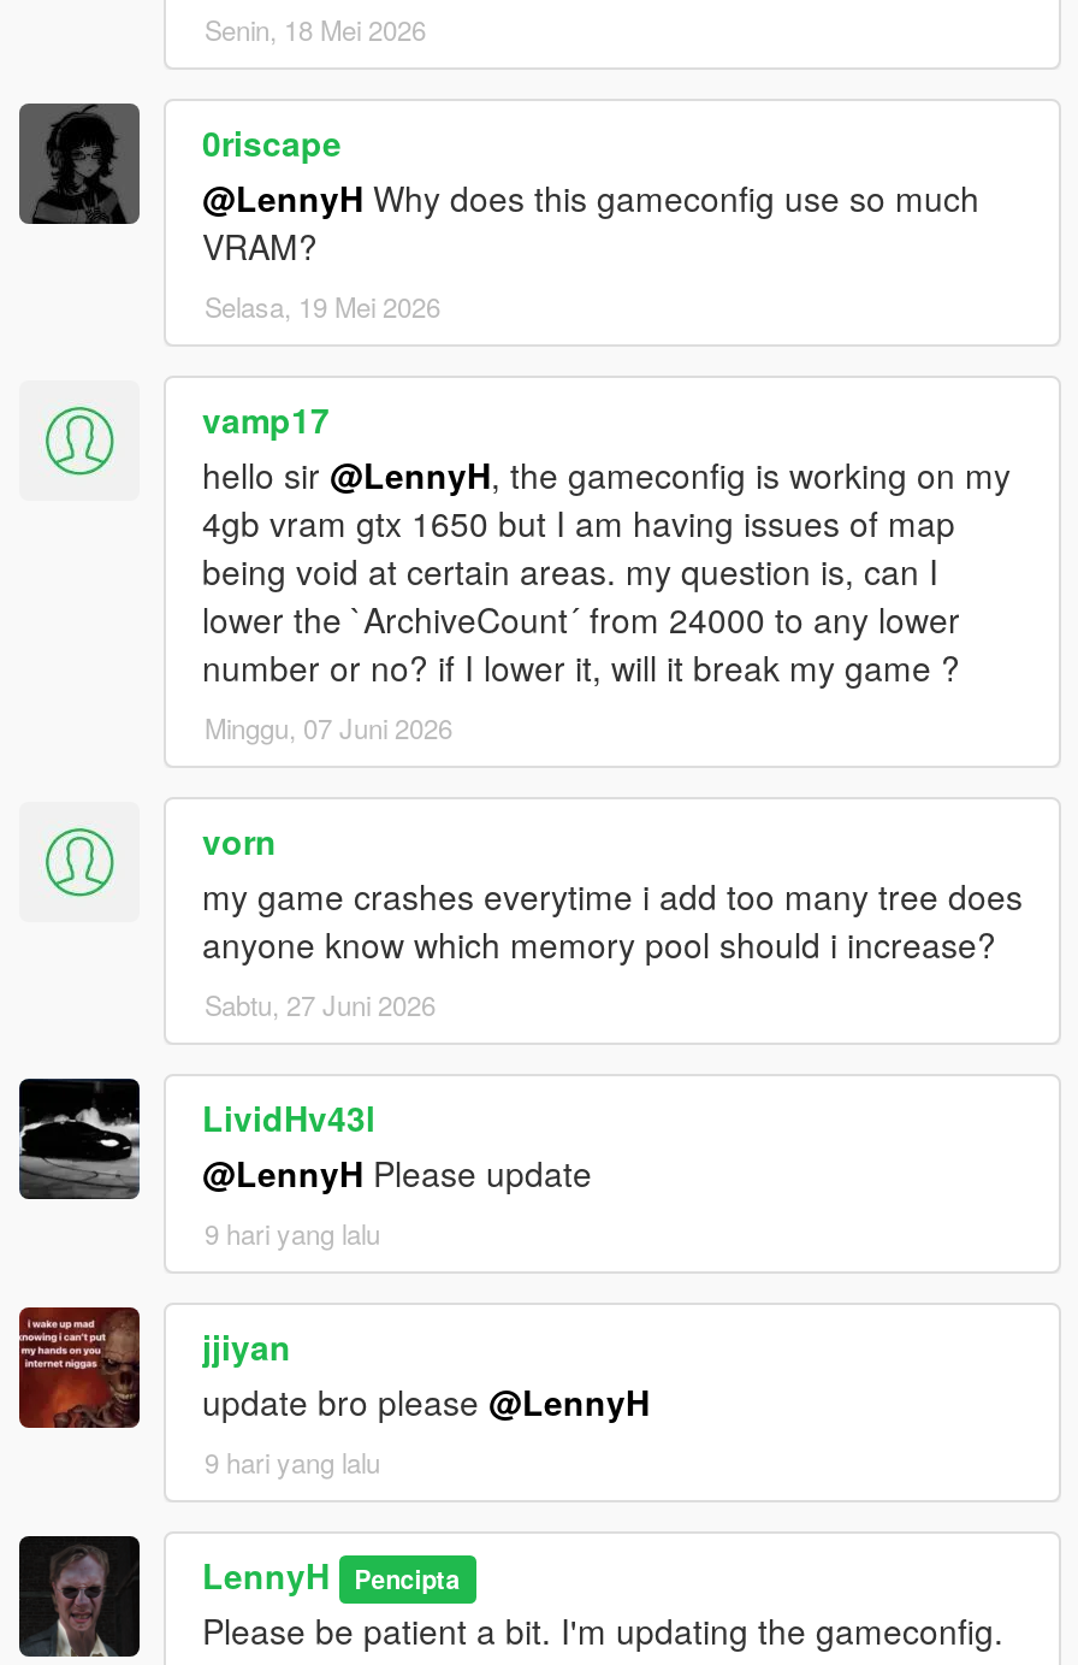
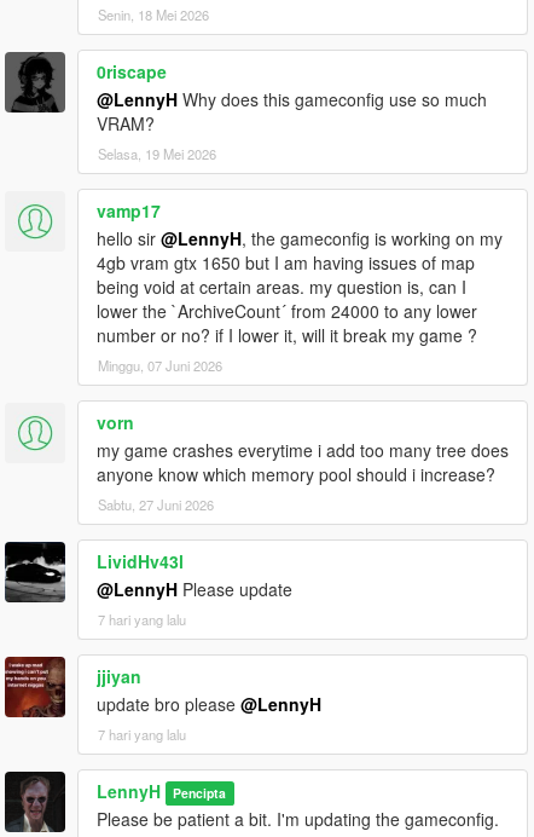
[205,1214,380,1253] 9 hari yang lalu -> [98,610,186,629] 7 hari yang lalu
[205,1443,380,1481] 9 hari yang lalu -> [98,725,186,744] 7 hari yang lalu

